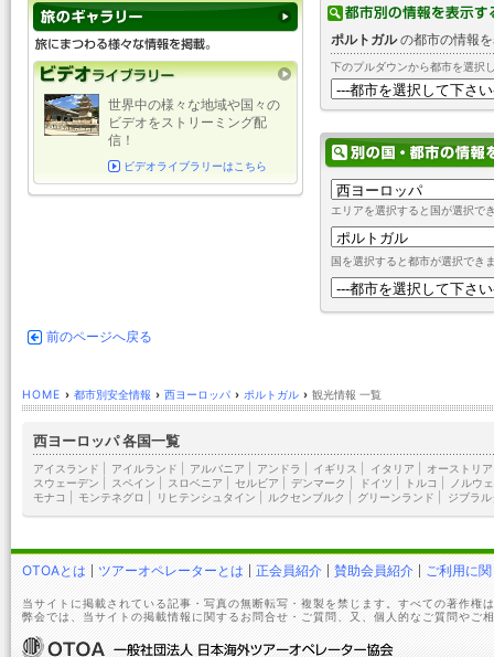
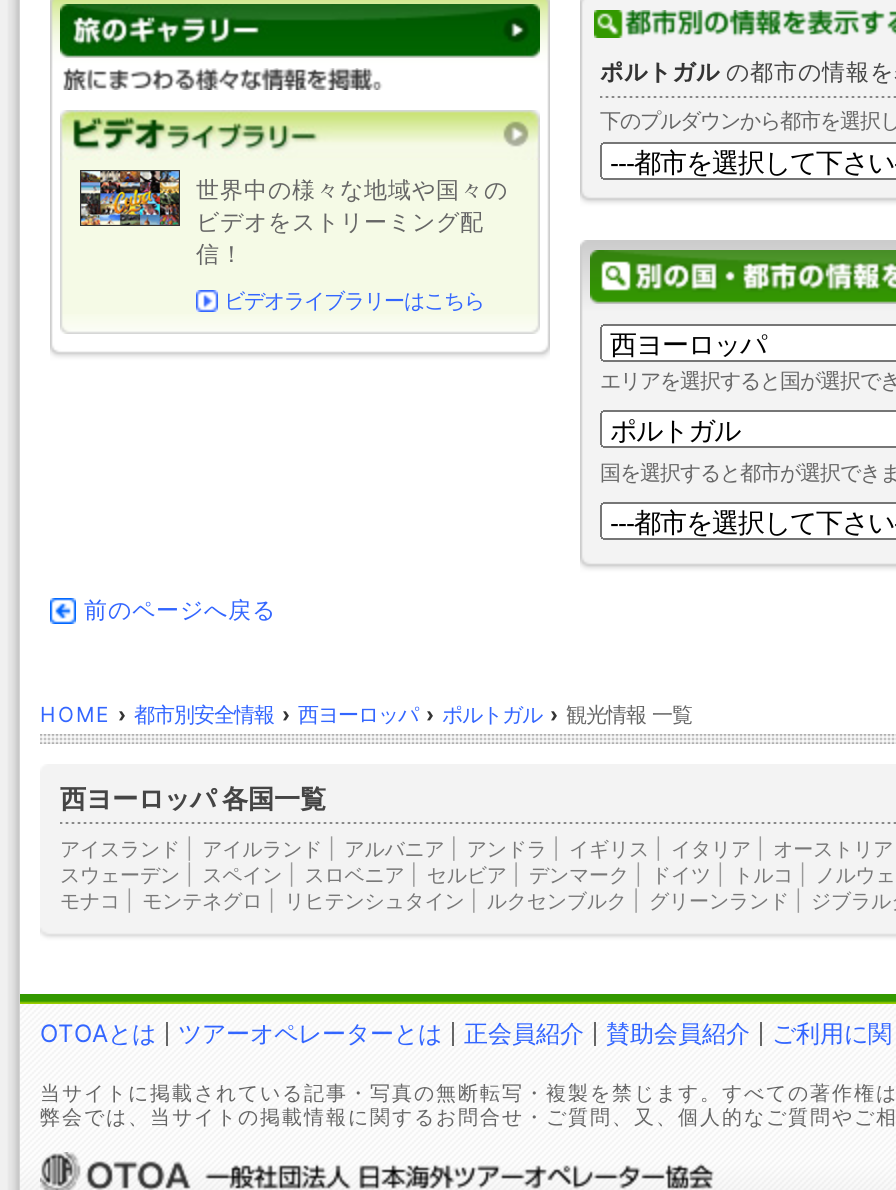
[43,94,100,137] [image] -> [80,170,180,246] [image]

